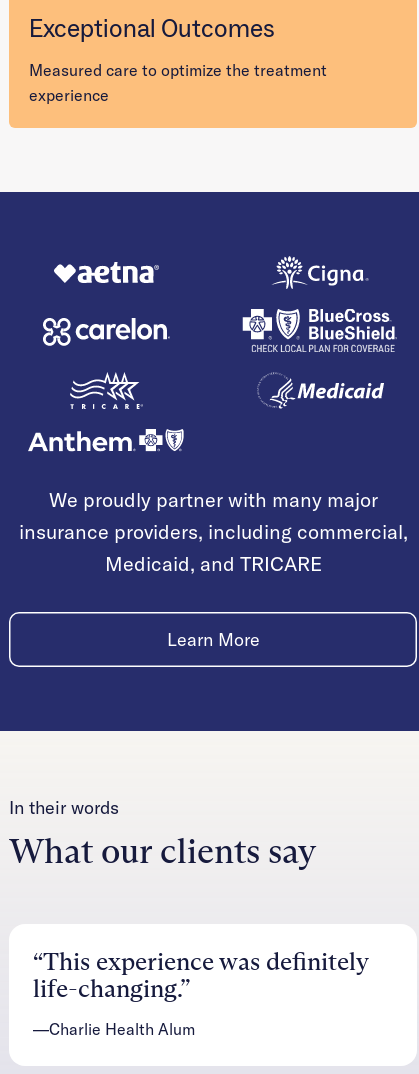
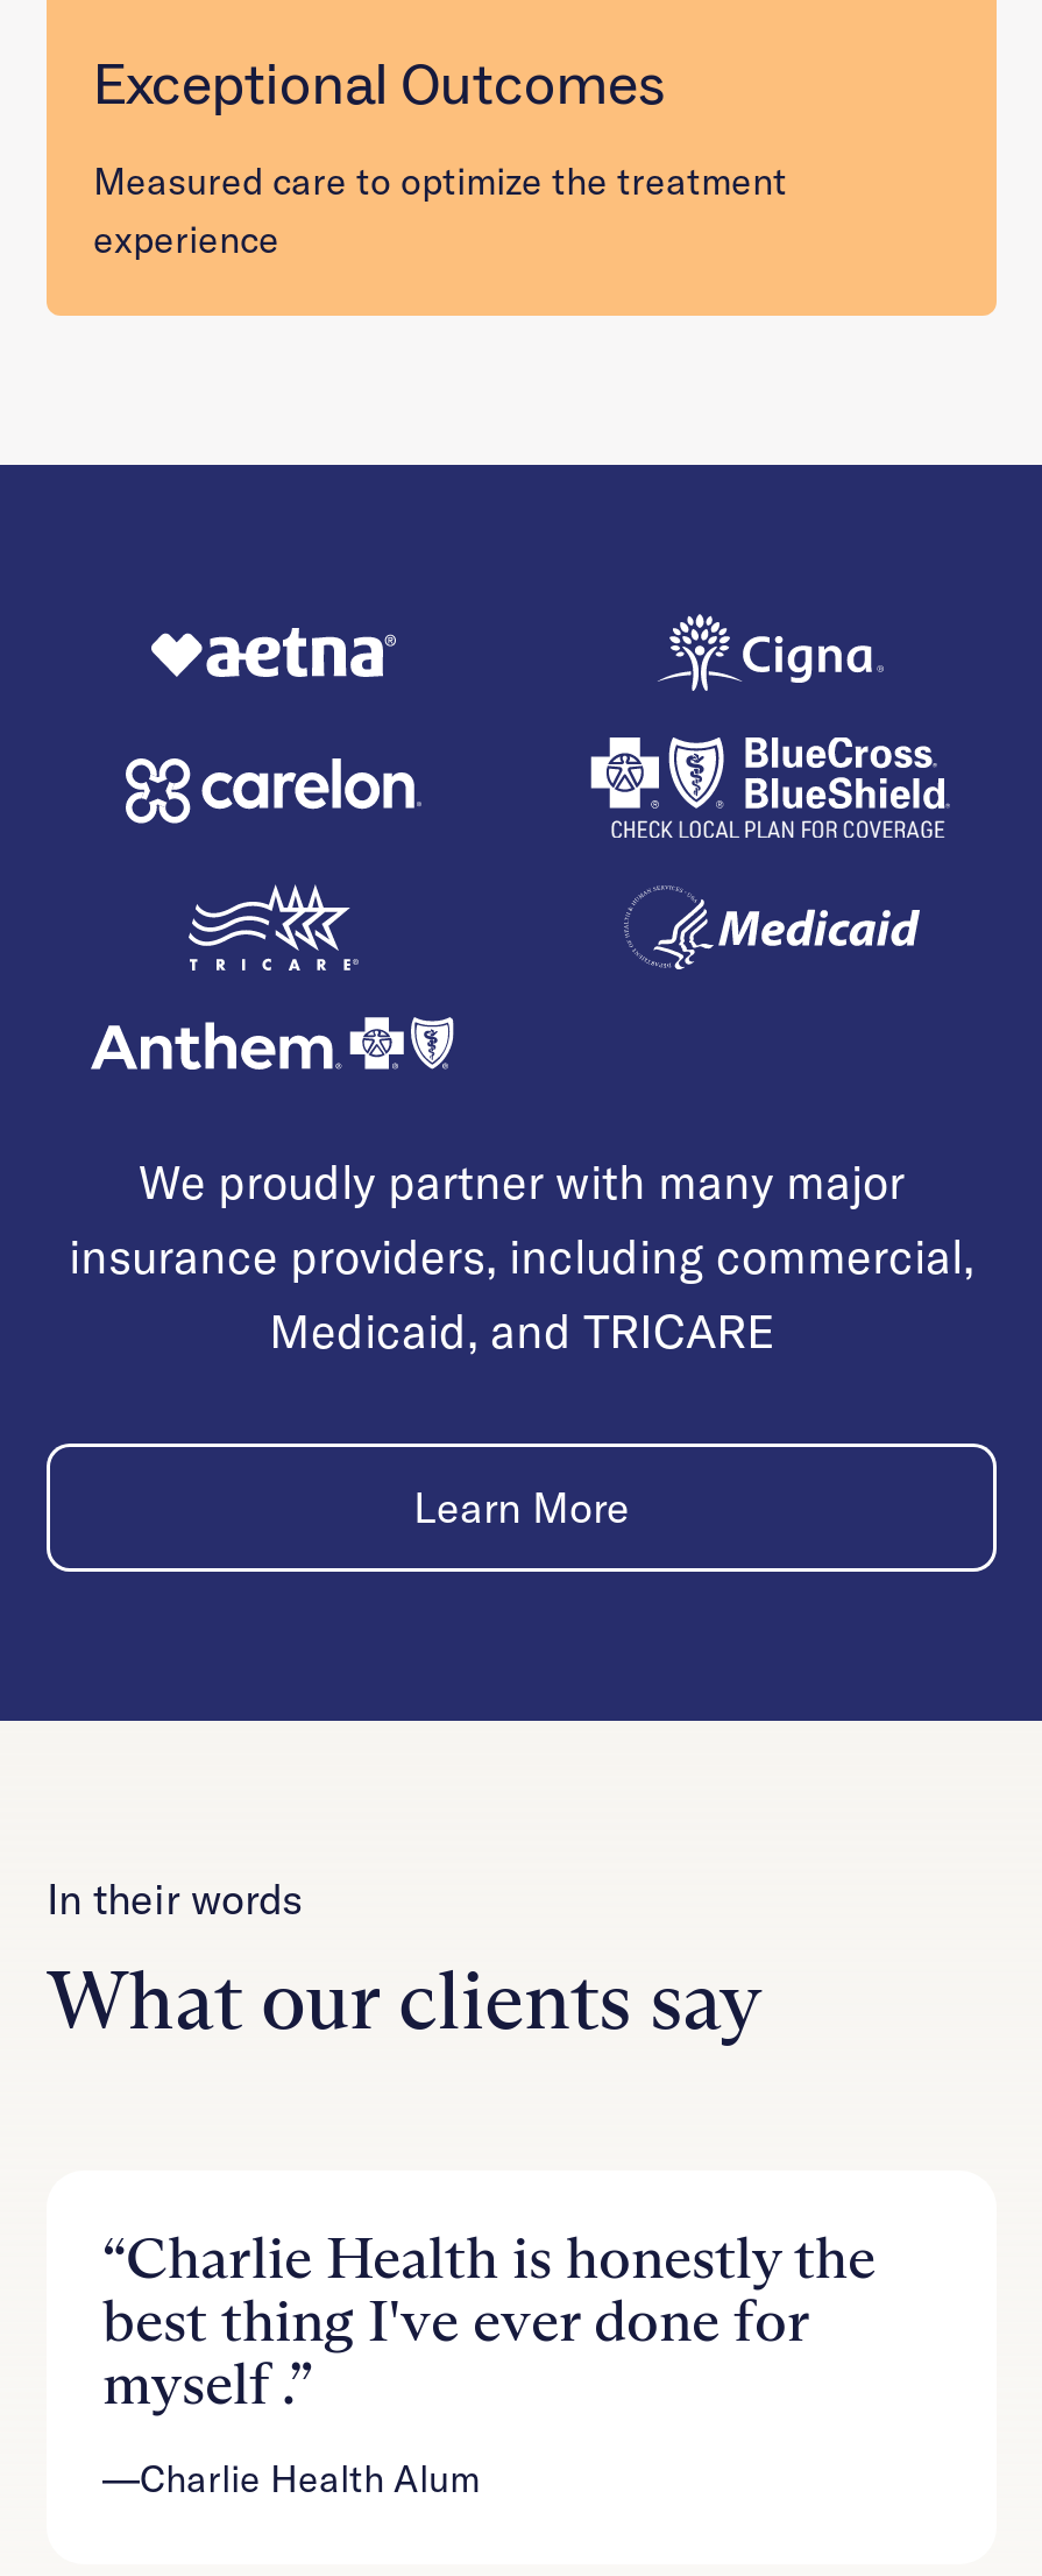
[33,946,368,1004] “This experience was definitely | life-changing.” -> [102,2223,876,2421] “Charlie Health is honestly the | best thing I've ever done for | myself .”

